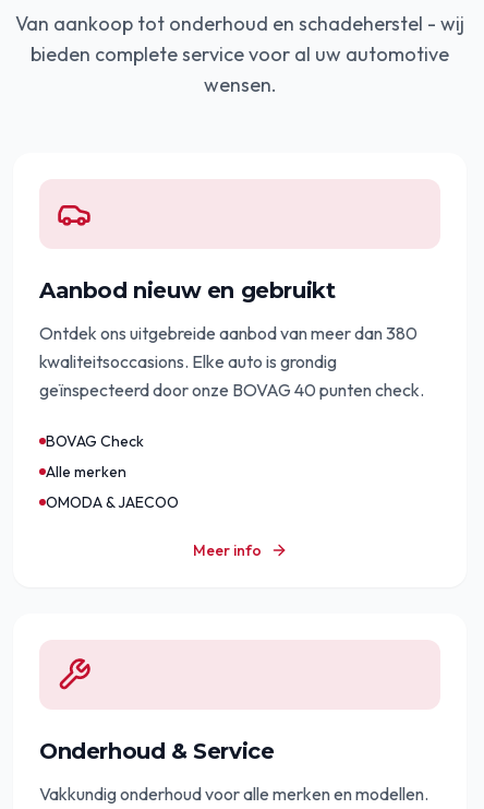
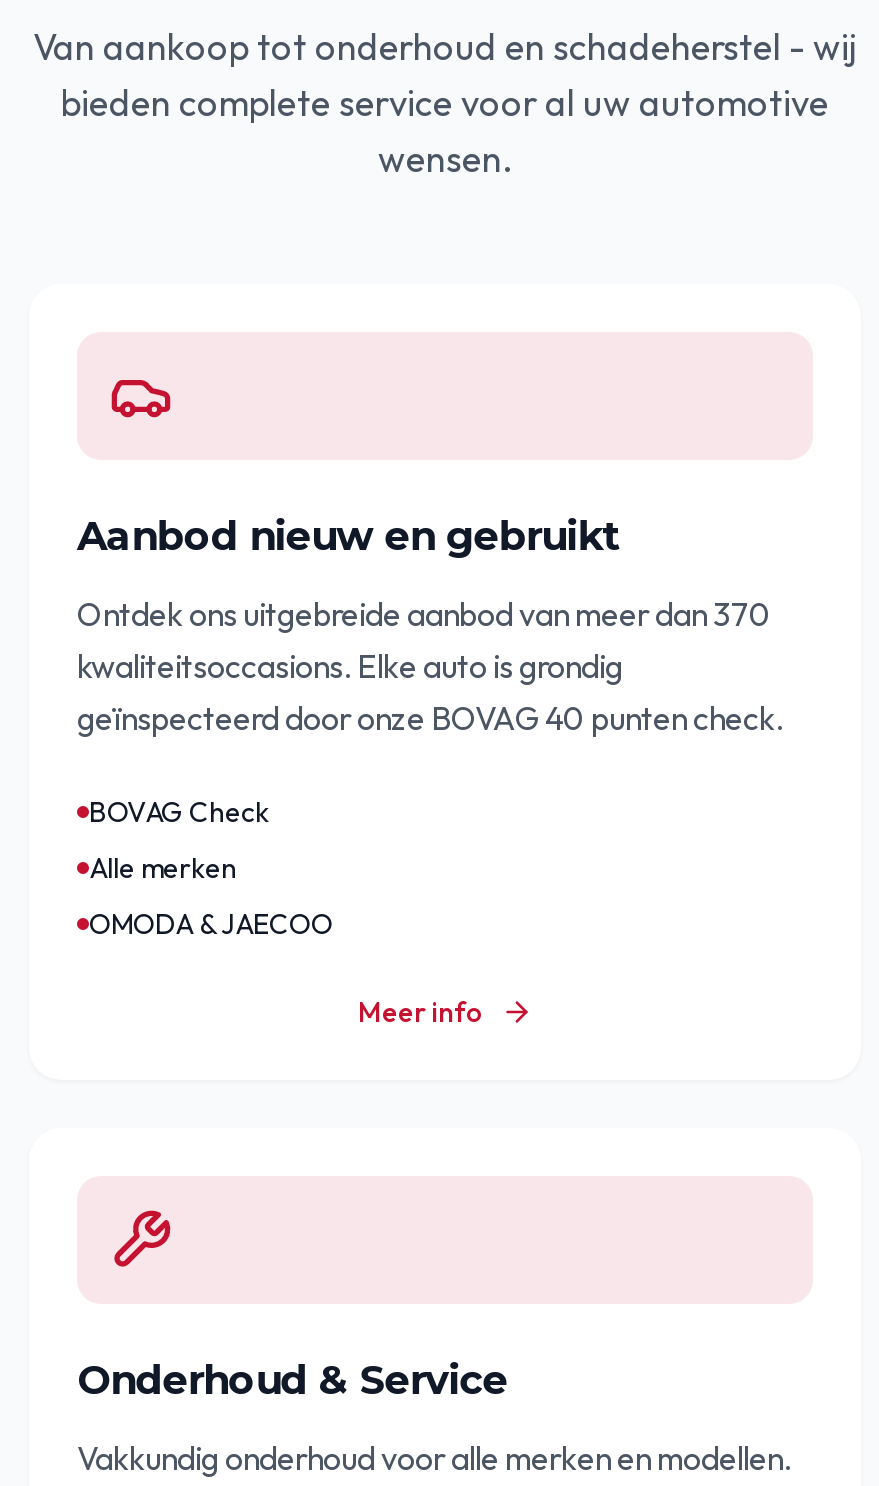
[39,322,418,344] Ontdek ons uitgebreide aanbod van meer dan 380 -> [77,594,771,634] Ontdek ons uitgebreide aanbod van meer dan 370

